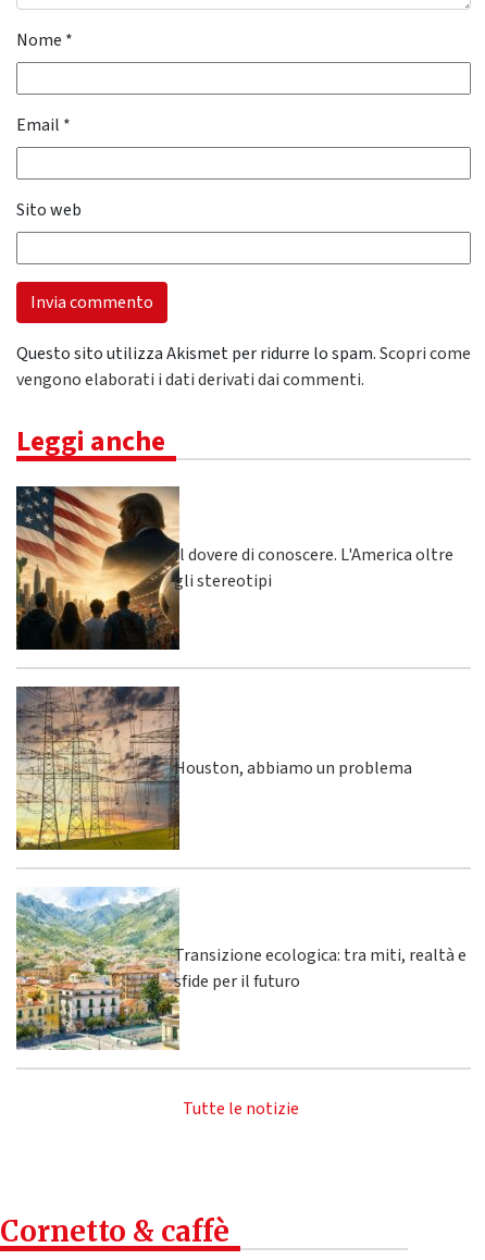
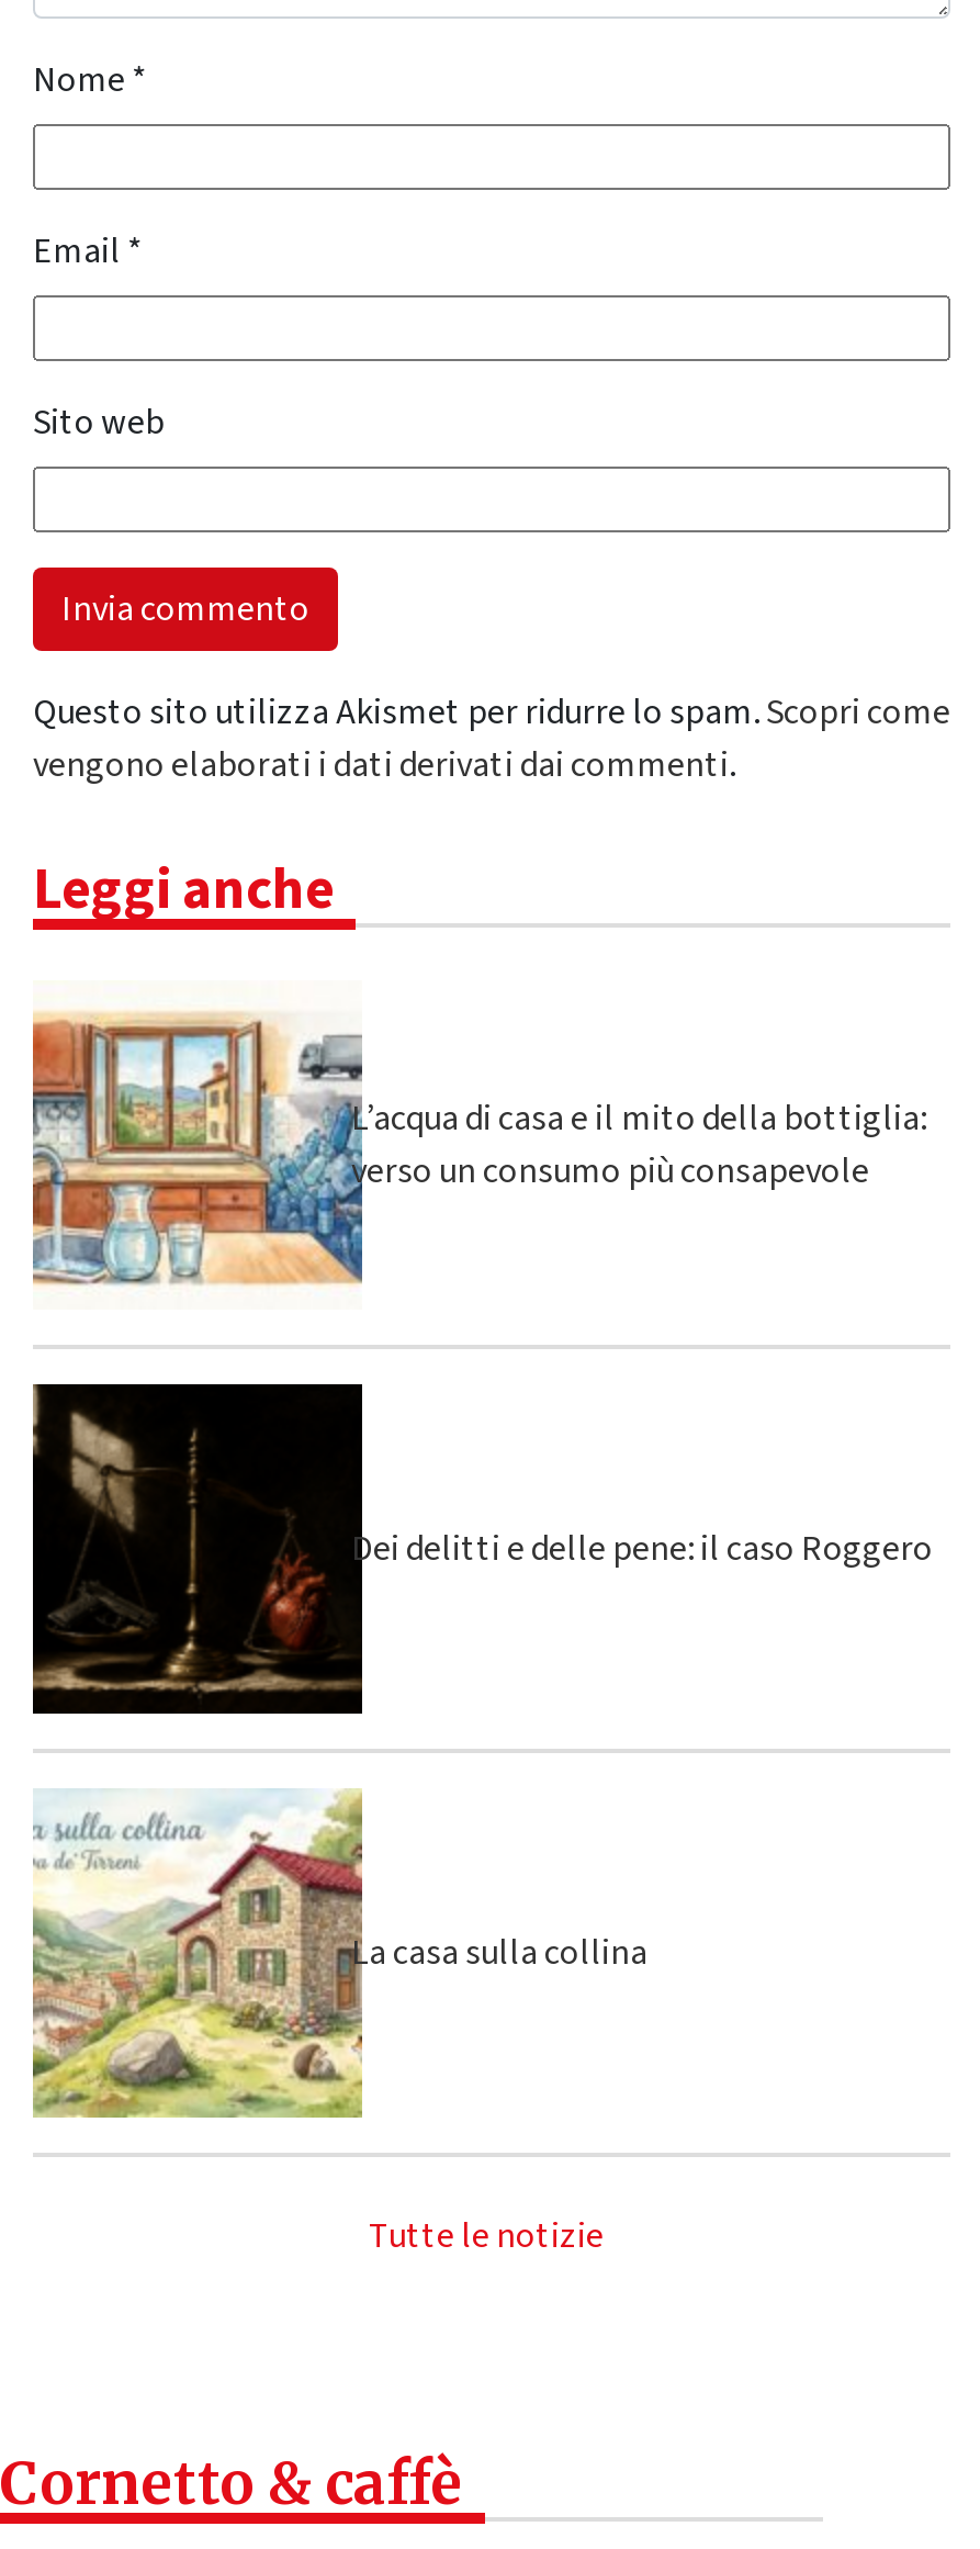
[15,485,453,651] [image] | Il dovere di conoscere. L'America oltre | gli stereotipi -> [31,980,926,1310] [image] | L’acqua di casa e il mito della bottiglia: | verso un consumo più consapevole
[15,685,412,851] [image] | Houston, abbiamo un problema -> [31,1382,933,1716] [image] | Dei delitti e delle pene: il caso Roggero
[15,887,467,1050] [image] | Transizione ecologica: tra miti, realtà e | sfide per il futuro -> [33,1788,647,2118] [image] | La casa sulla collina

